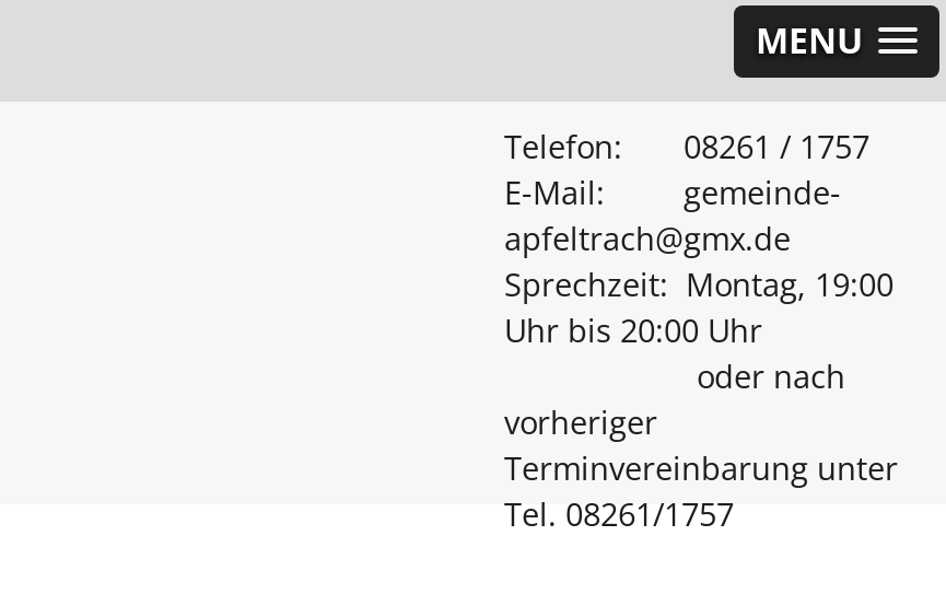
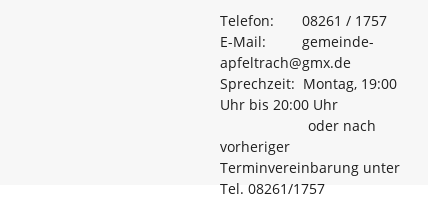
[756,16,863,65] MENU -> none

